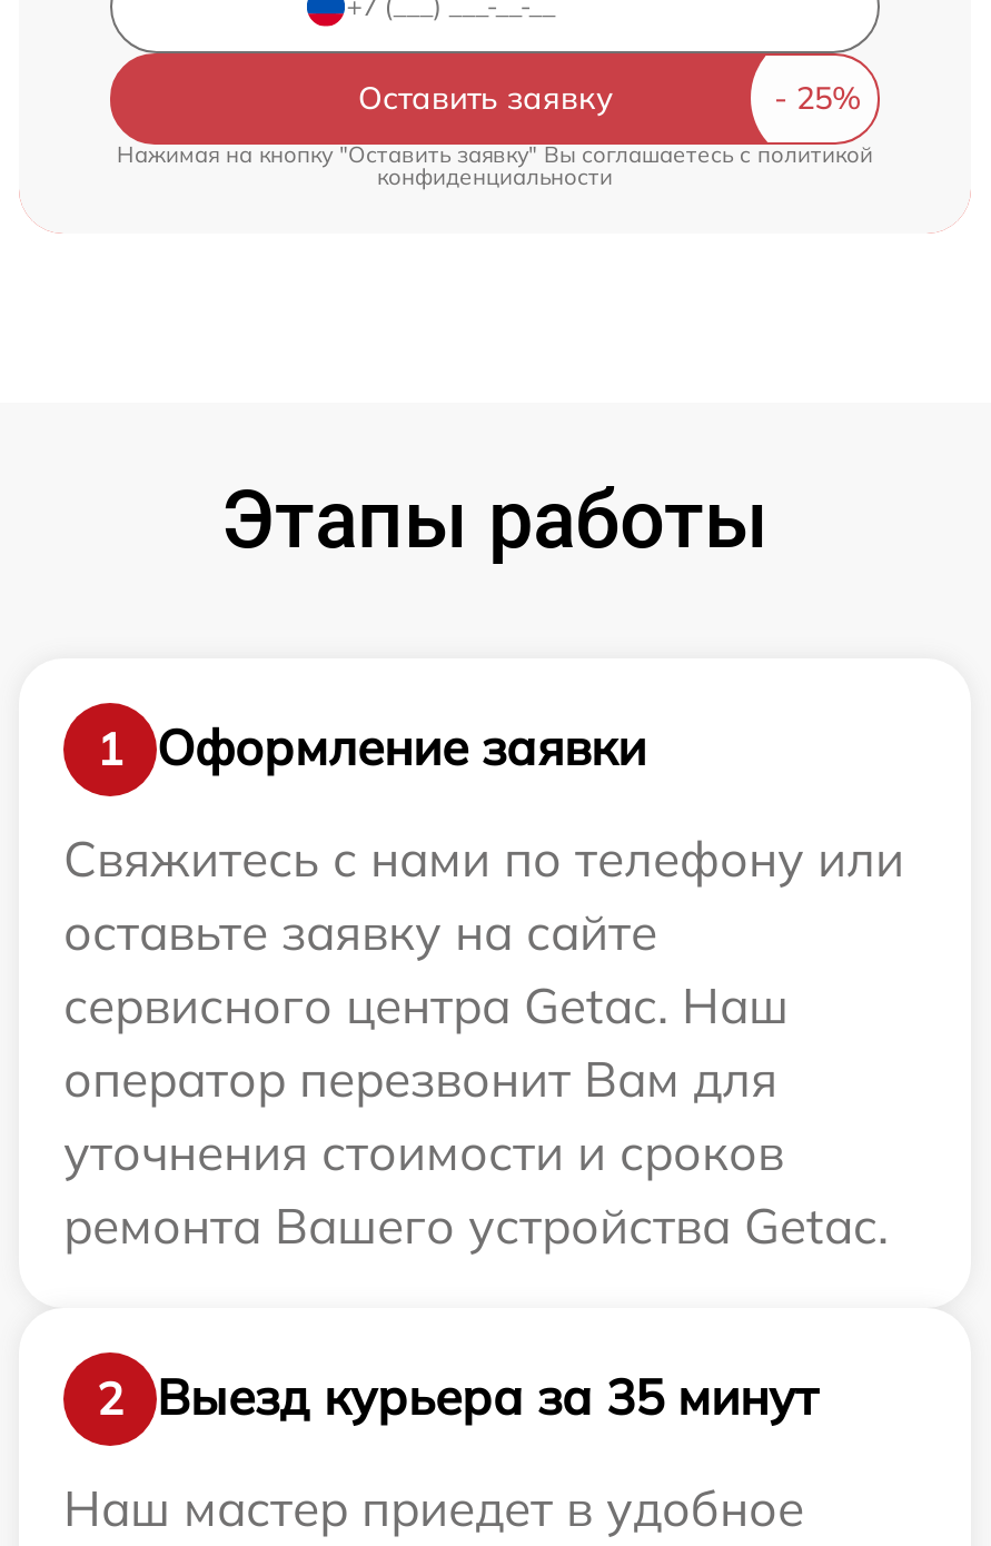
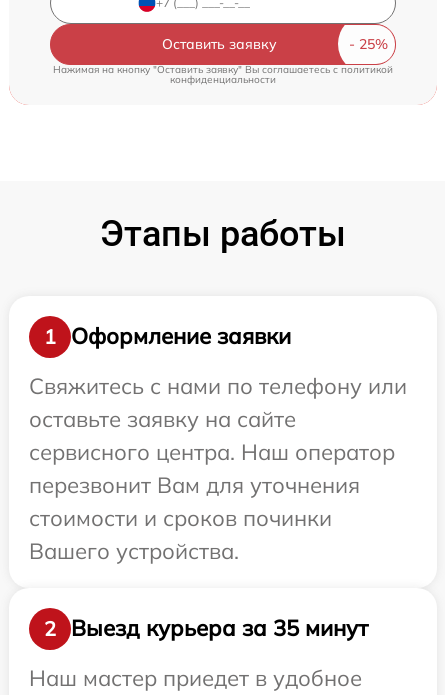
[63,973,889,1256] сервисного центра Getac. Наш | оператор перезвонит Вам для | уточнения стоимости и сроков | ремонта Вашего устройства Getac. -> [29,437,395,564] сервисного центра. Наш оператор | перезвонит Вам для уточнения | стоимости и сроков починки | Вашего устройства.

